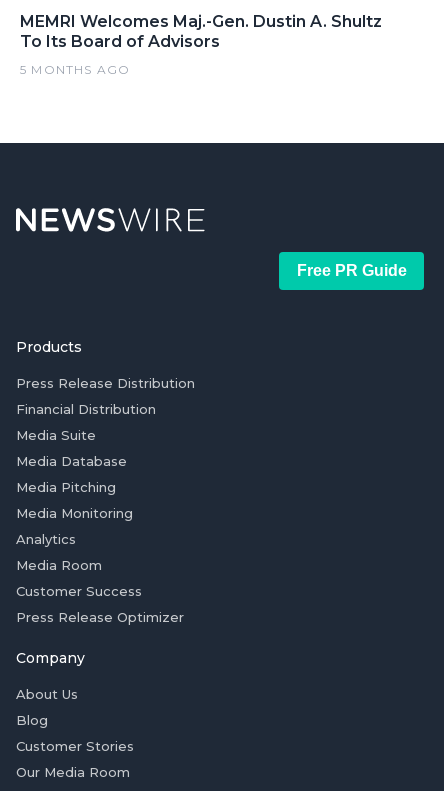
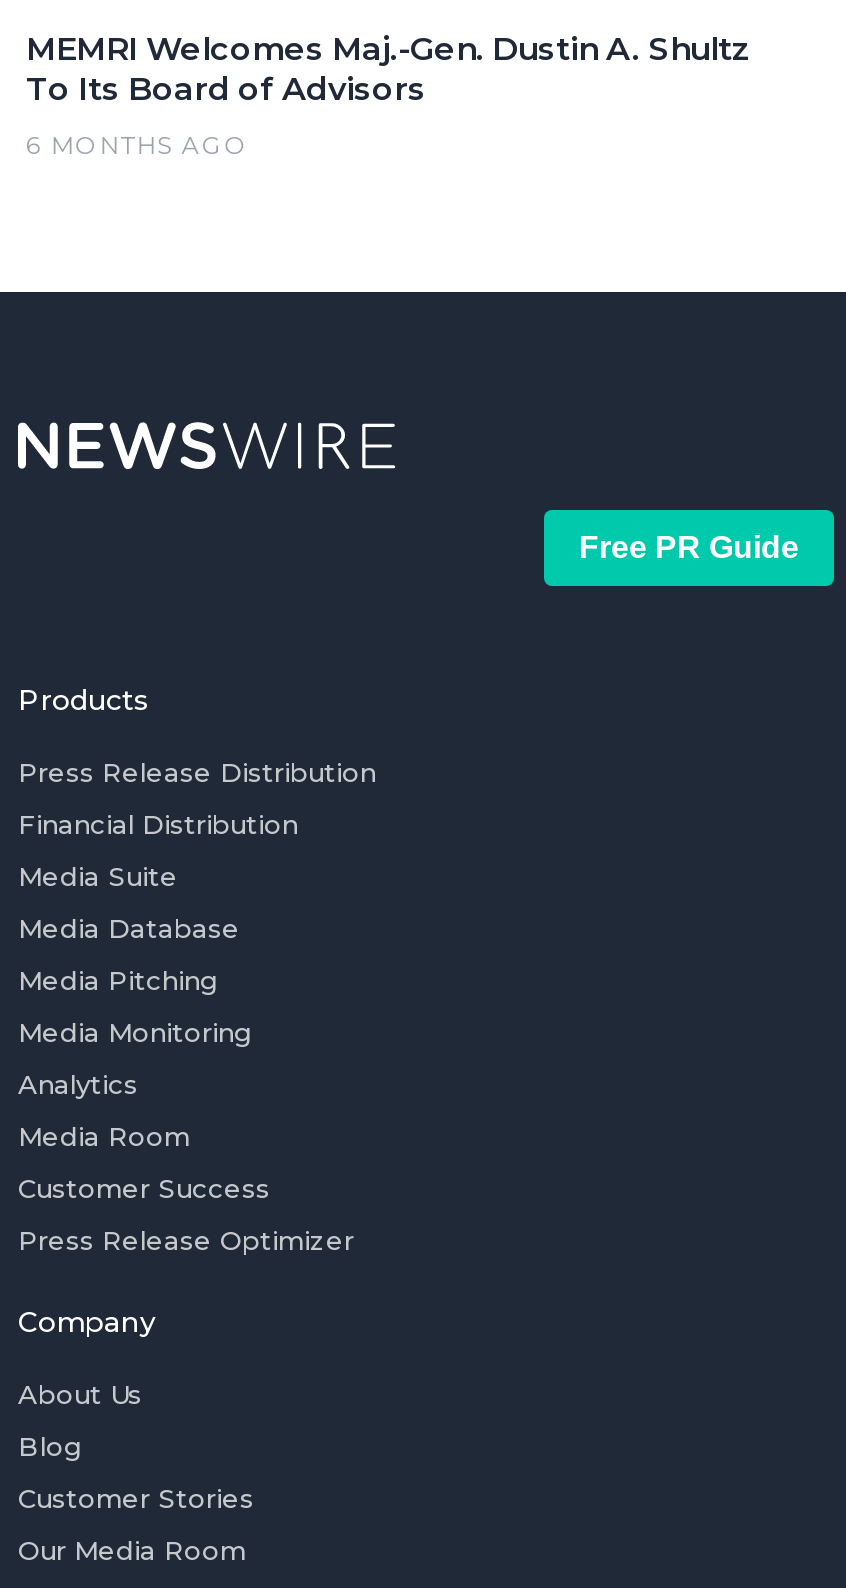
[20,62,130,77] 5 MONTHS AGO -> [26,130,249,160] 6 MONTHS AGO

